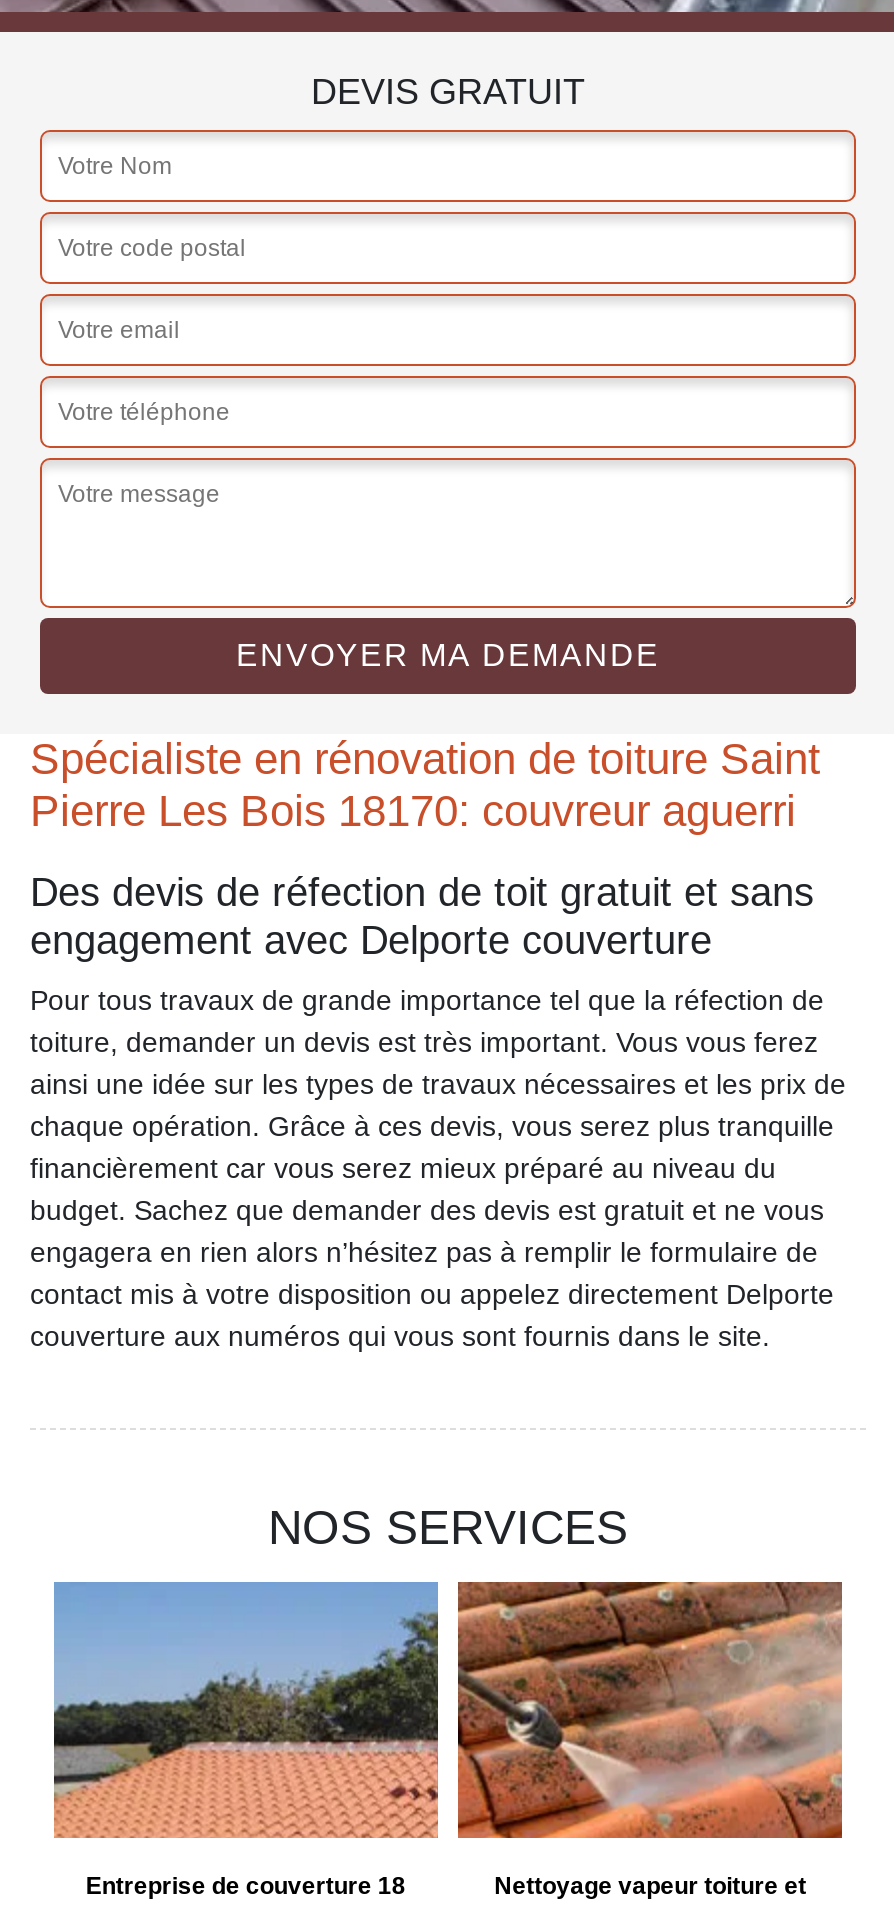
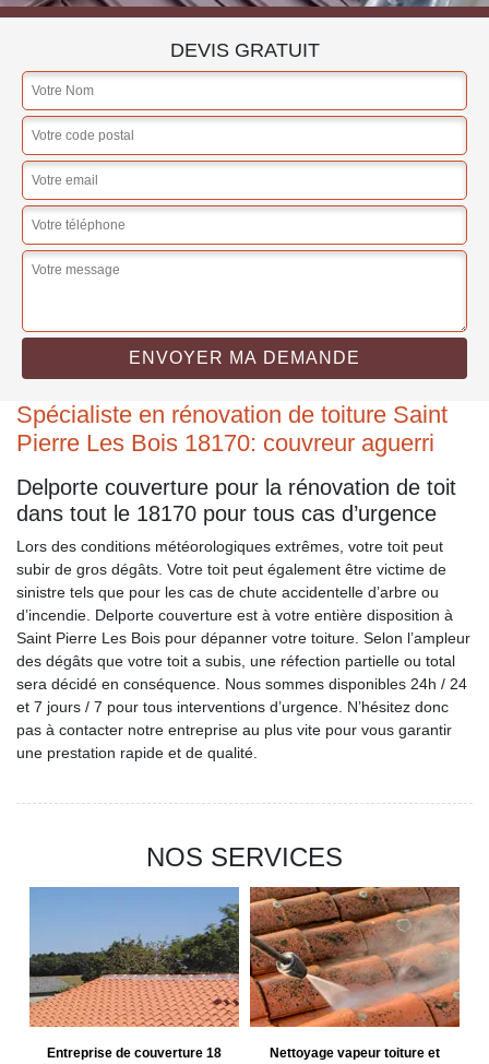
[30,870,814,962] Des devis de réfection de toit gratuit et sans | engagement avec Delporte couverture -> [16,475,456,525] Delporte couverture pour la rénovation de toit | dans tout le 18170 pour tous cas d’urgence
[30,984,846,1352] Pour tous travaux de grande importance tel que la réfection de | toiture, demander un devis est très important. Vous vous ferez | ainsi une idée sur les types de travaux nécessaires et les prix de | chaque opération. Grâce à ces devis, vous serez plus tranquille | financièrement car vous serez mieux préparé au niveau du | budget. Sachez que demander des devis est gratuit et ne vous | engagera en rien alors n’hésitez pas à remplir le formulaire de | contact mis à votre disposition ou appelez directement Delporte | couverture aux numéros qui vous sont fournis dans le site. -> [16,537,470,761] Lors des conditions météorologiques extrêmes, votre toit peut | subir de gros dégâts. Votre toit peut également être victime de | sinistre tels que pour les cas de chute accidentelle d’arbre ou | d’incendie. Delporte couverture est à votre entière disposition à | Saint Pierre Les Bois pour dépanner votre toiture. Selon l’ampleur | des dégâts que votre toit a subis, une réfection partielle ou total | sera décidé en conséquence. Nous sommes disponibles 24h / 24 | et 7 jours / 7 pour tous interventions d’urgence. N’hésitez donc | pas à contacter notre entreprise au plus vite pour vous garantir | une prestation rapide et de qualité.

